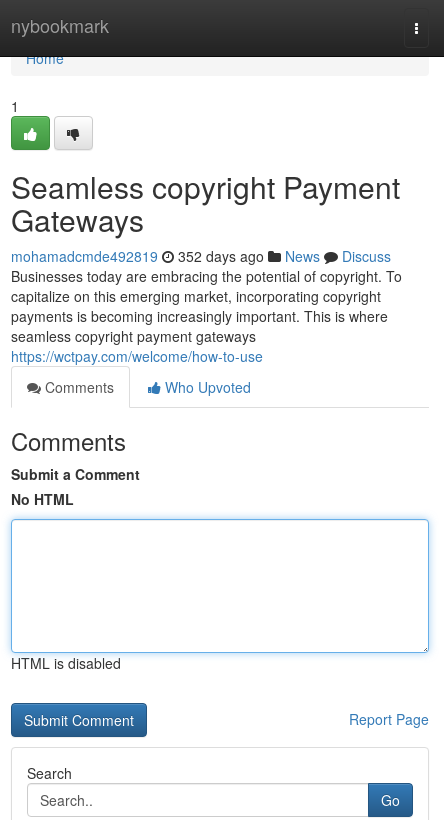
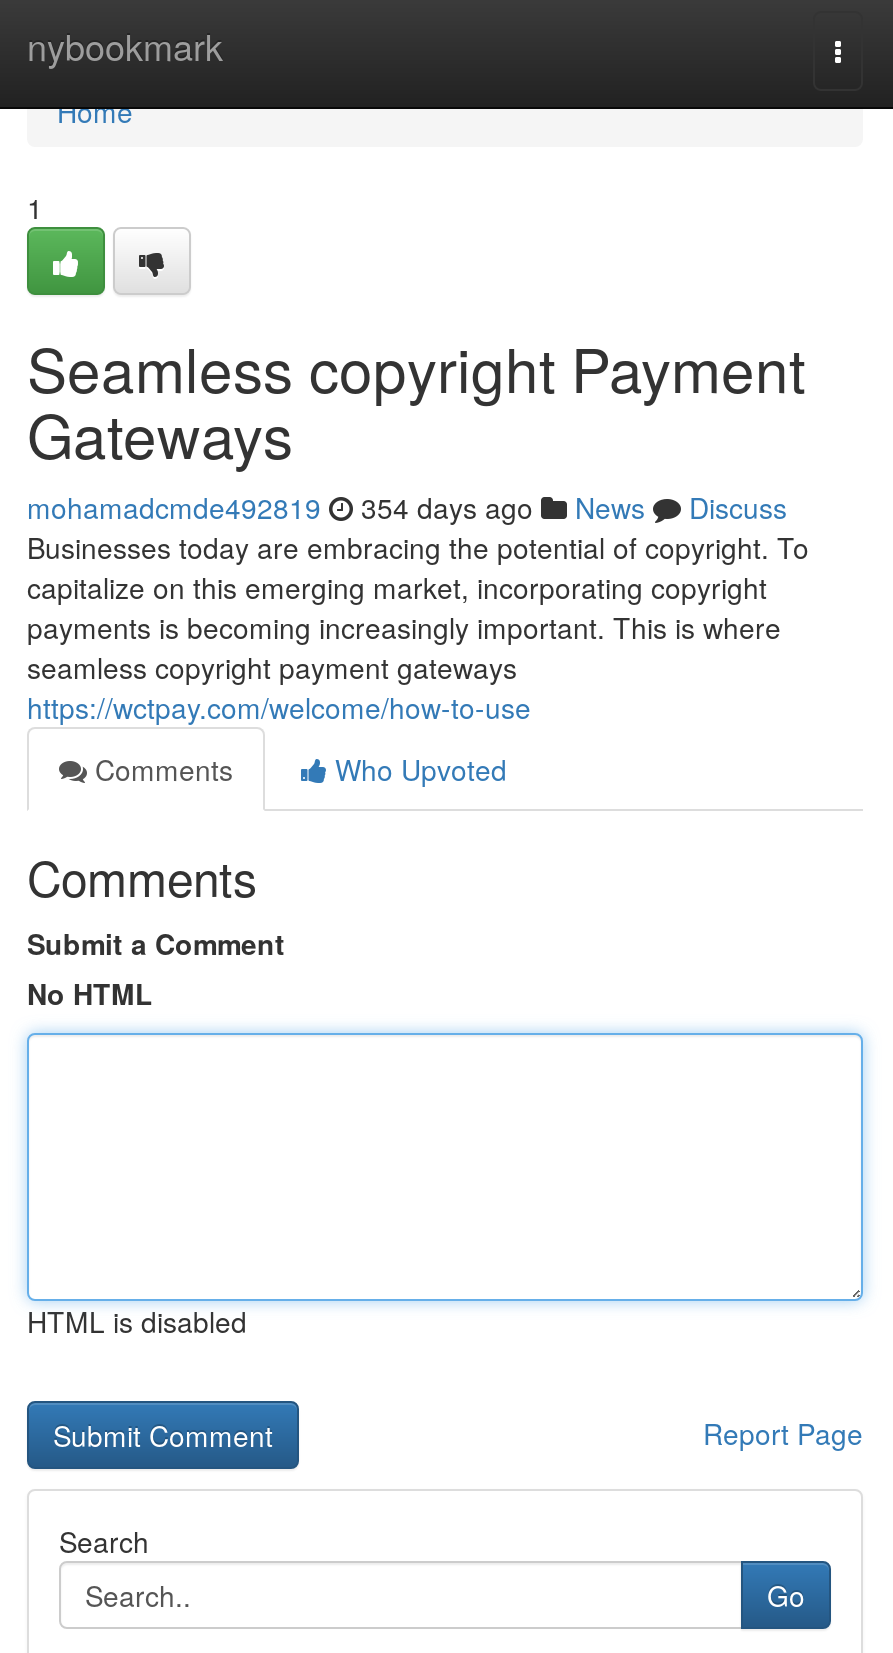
[11,246,391,266] mohamadcmde492819 352 days ago News Discuss -> [27,487,787,527] mohamadcmde492819 354 days ago News Discuss

